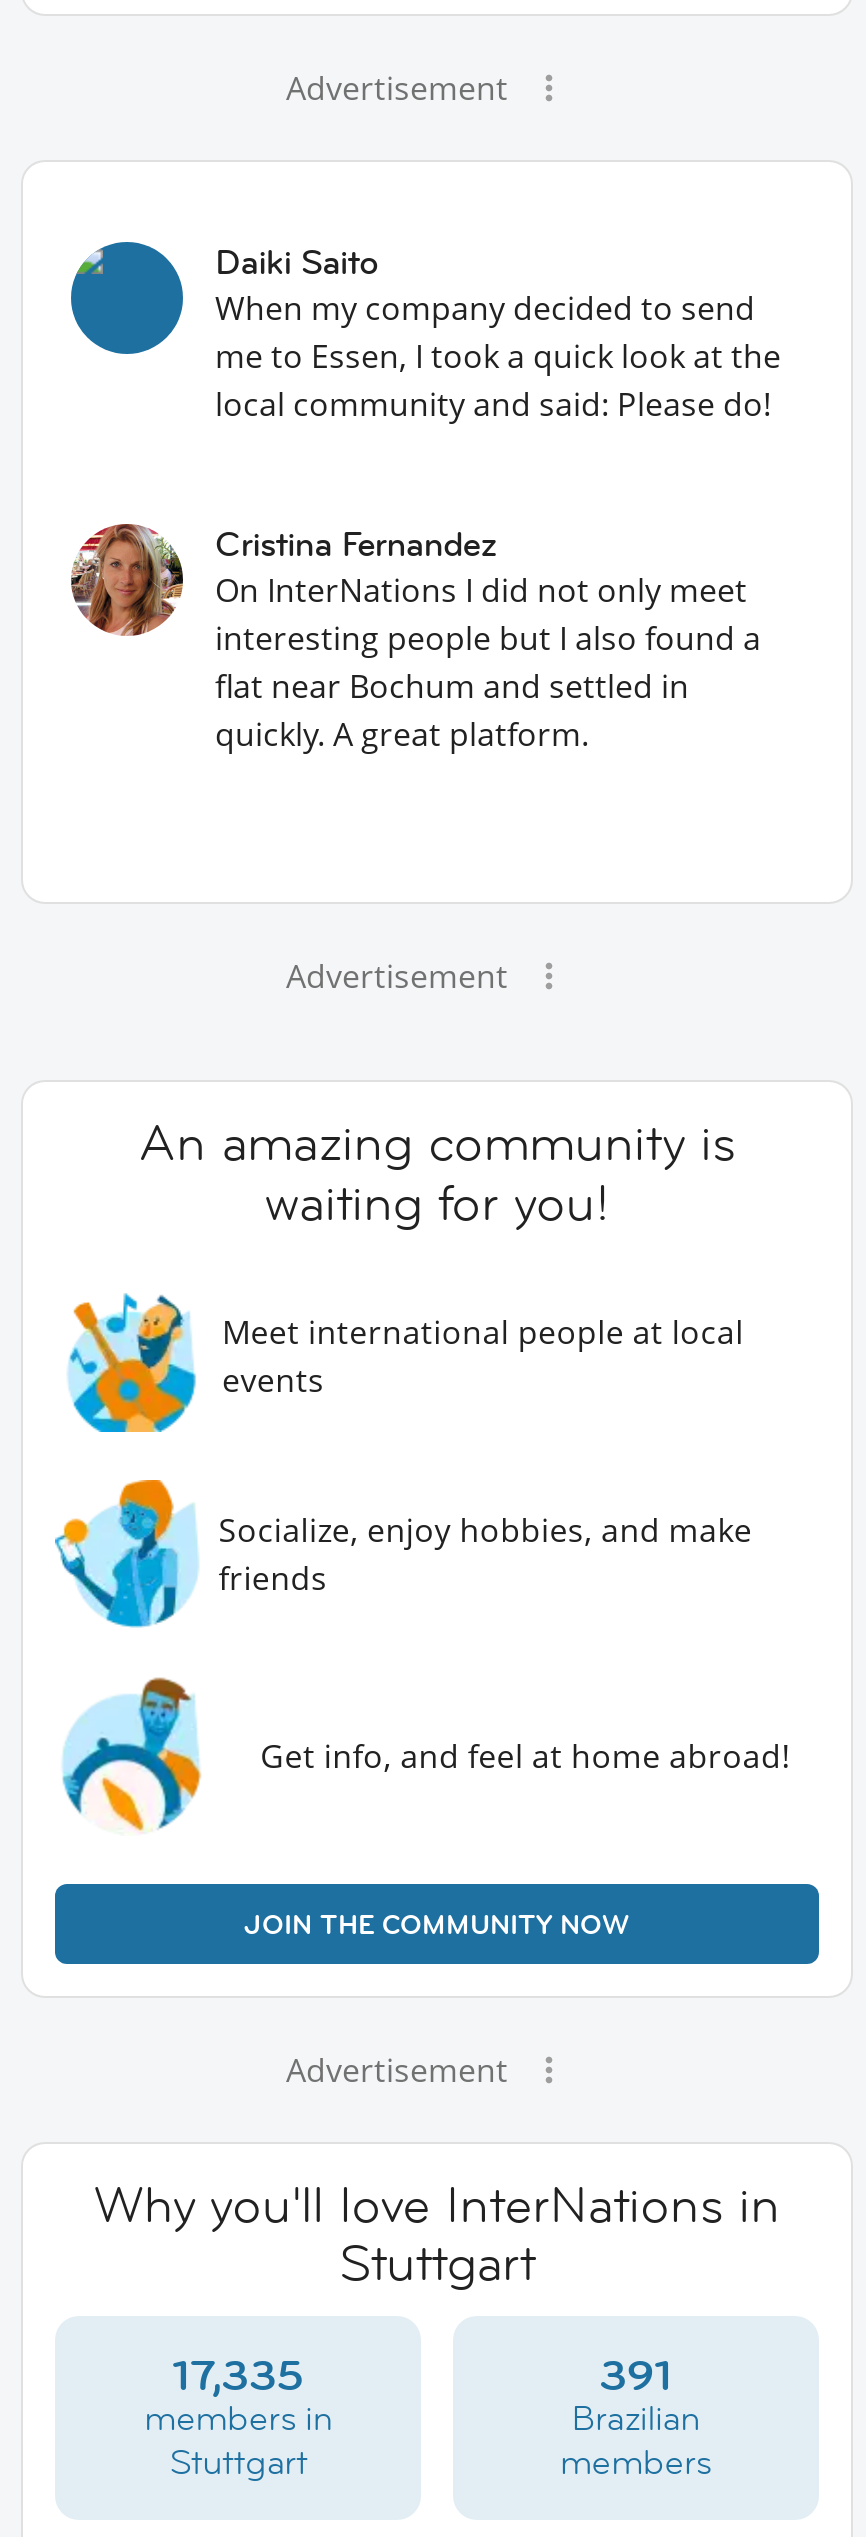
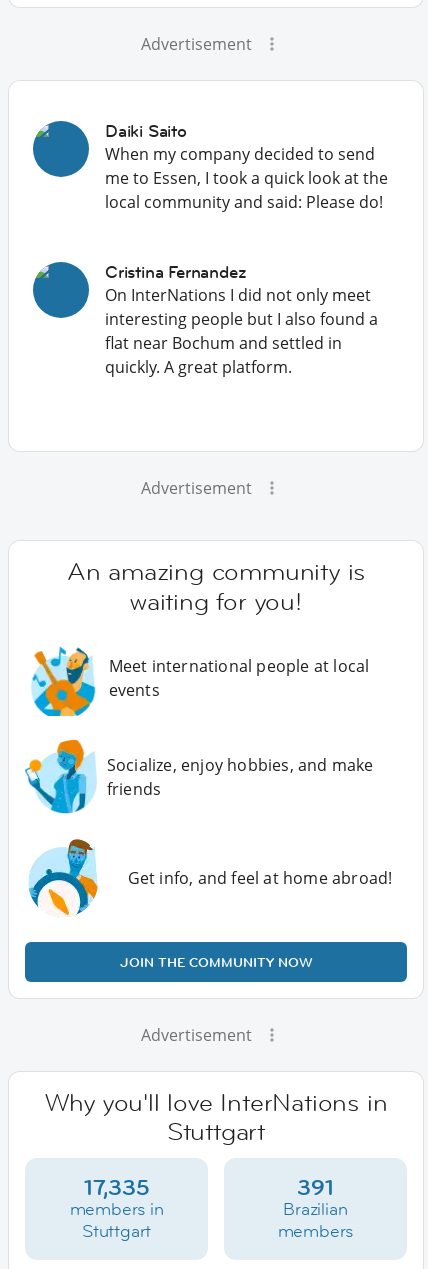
[69,522,185,638] [image] -> [32,261,90,319] [image]

